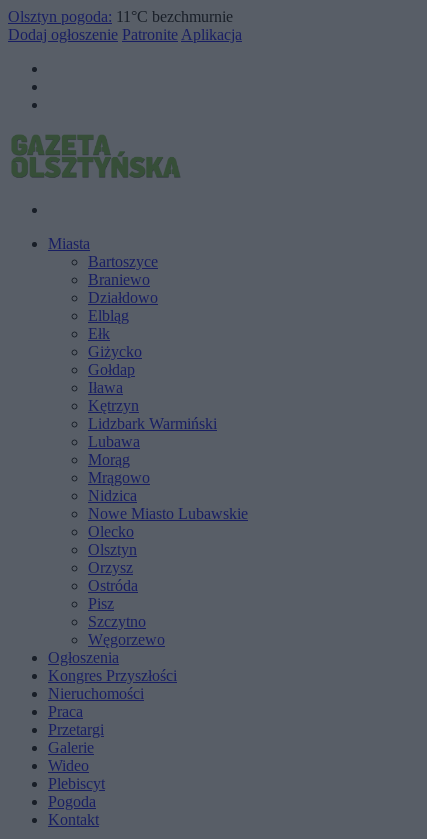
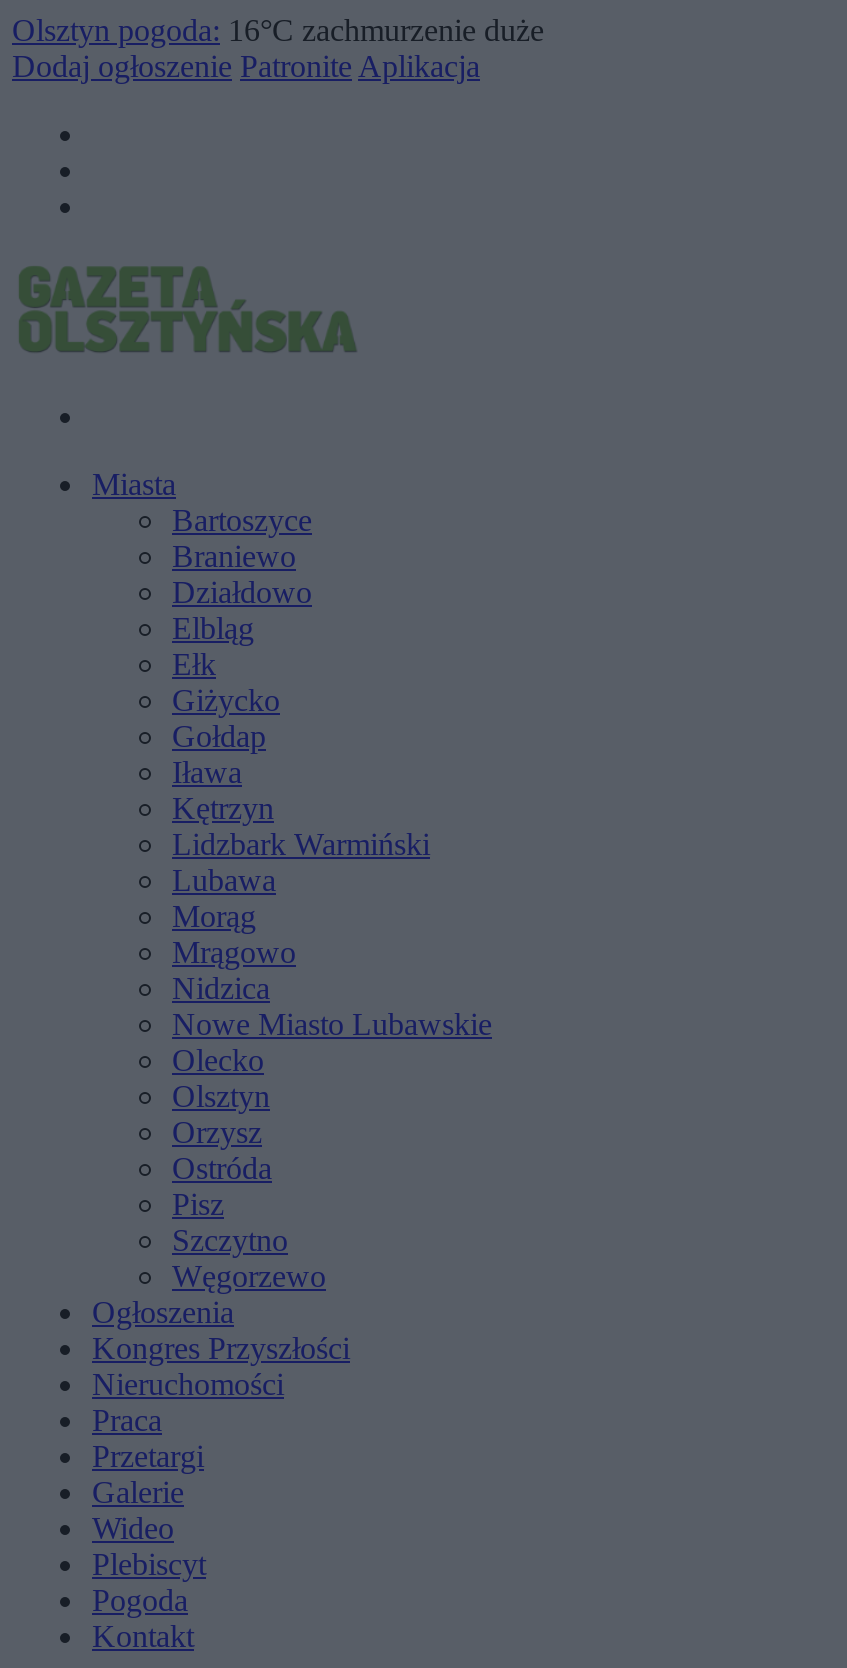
[8,8,233,25] Olsztyn pogoda: 11°C bezchmurnie -> [12,13,544,47] Olsztyn pogoda: 16°C zachmurzenie duże

